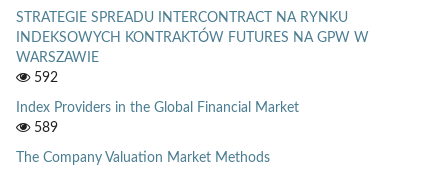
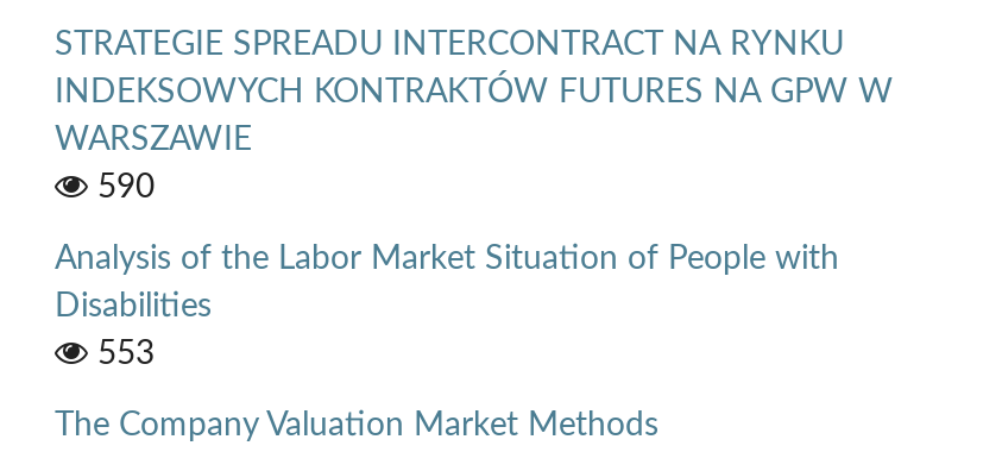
[30,71,58,85] 592 -> [88,171,155,204] 590
[16,101,299,135] Index Providers in the Global Financial Market | 589 -> [55,242,839,370] Analysis of the Labor Market Situation of People with | Disabilities | 553

